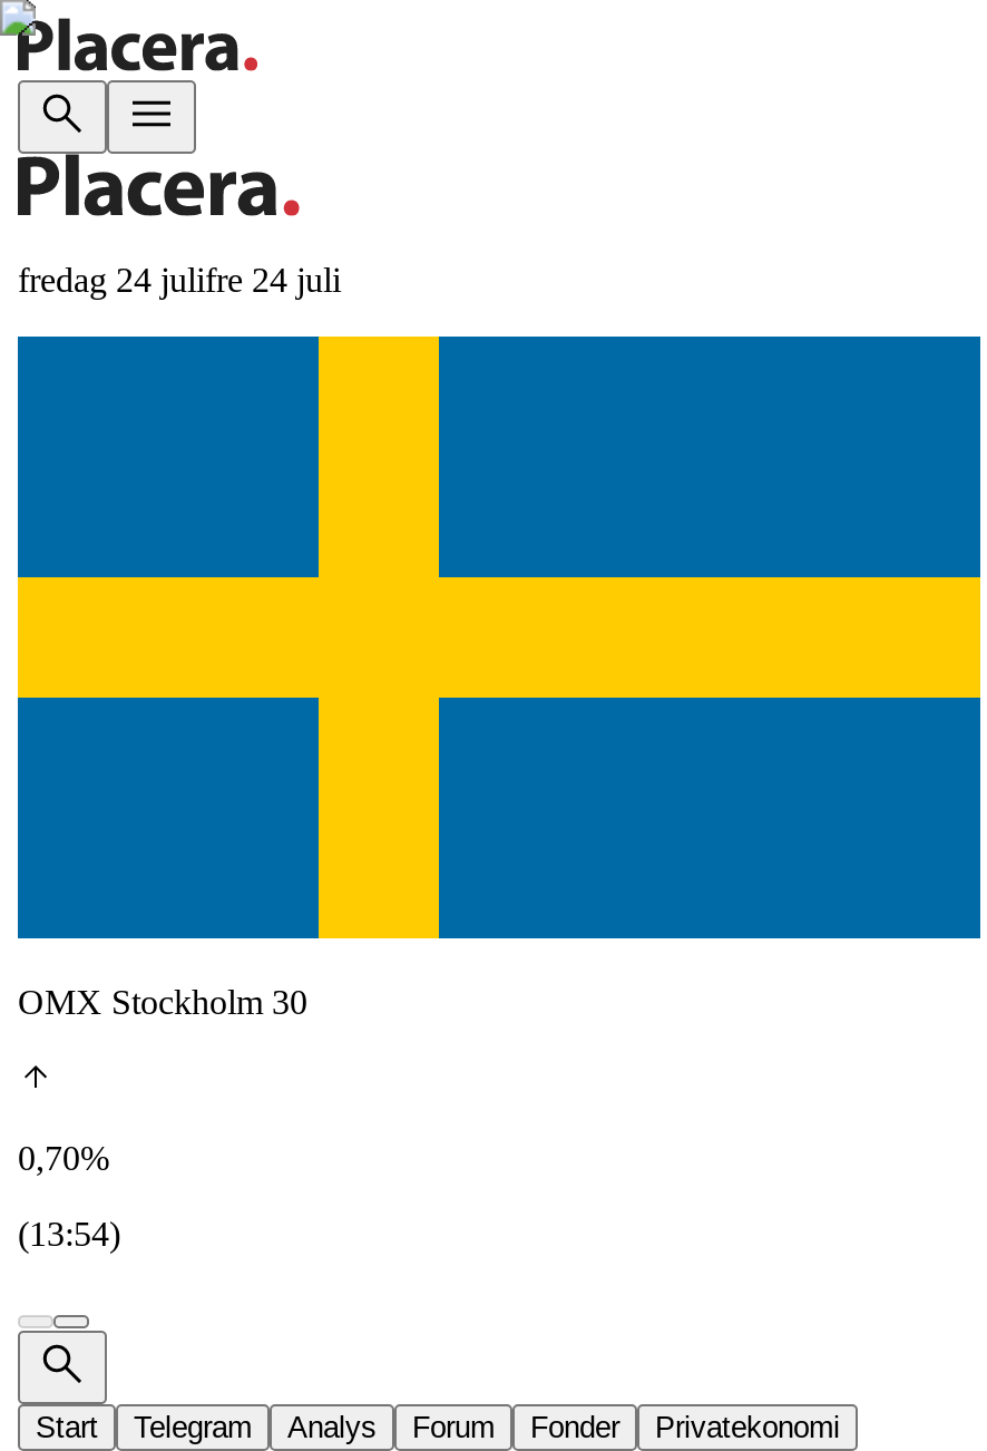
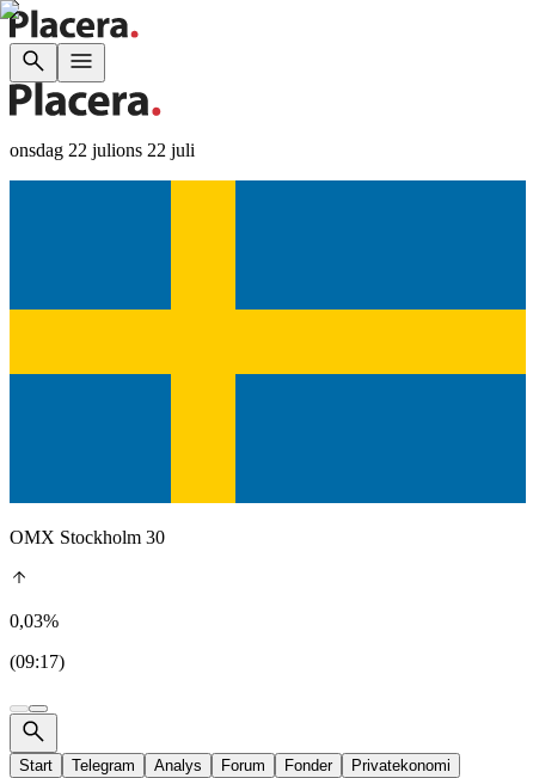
[18,261,341,299] fredag 24 julifre 24 juli -> [10,140,195,160] onsdag 22 julions 22 juli
[18,1139,109,1177] 0,70% -> [10,611,59,631] 0,03%
[18,1215,120,1253] (13:54) -> [10,651,65,672] (09:17)

